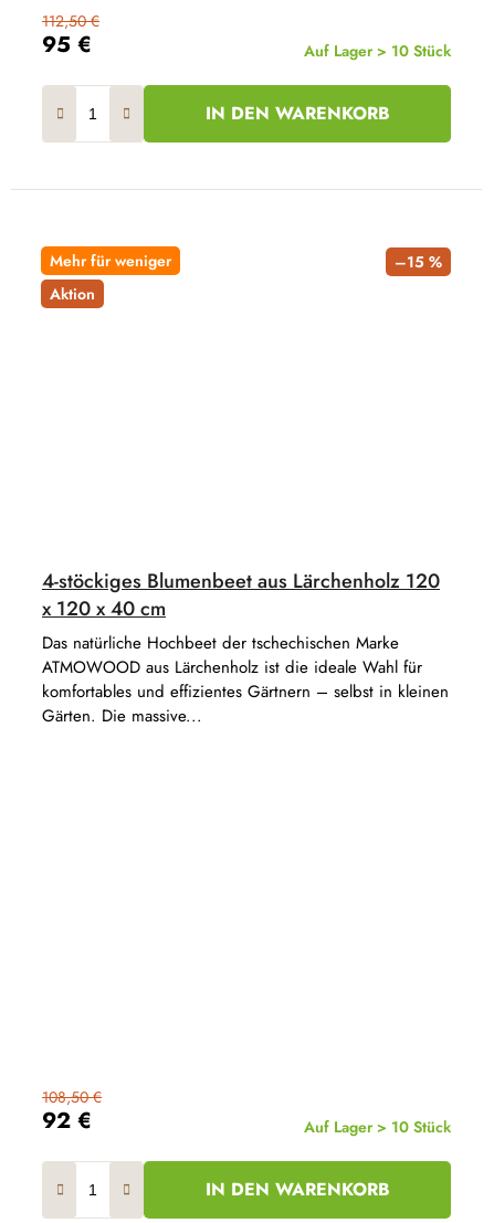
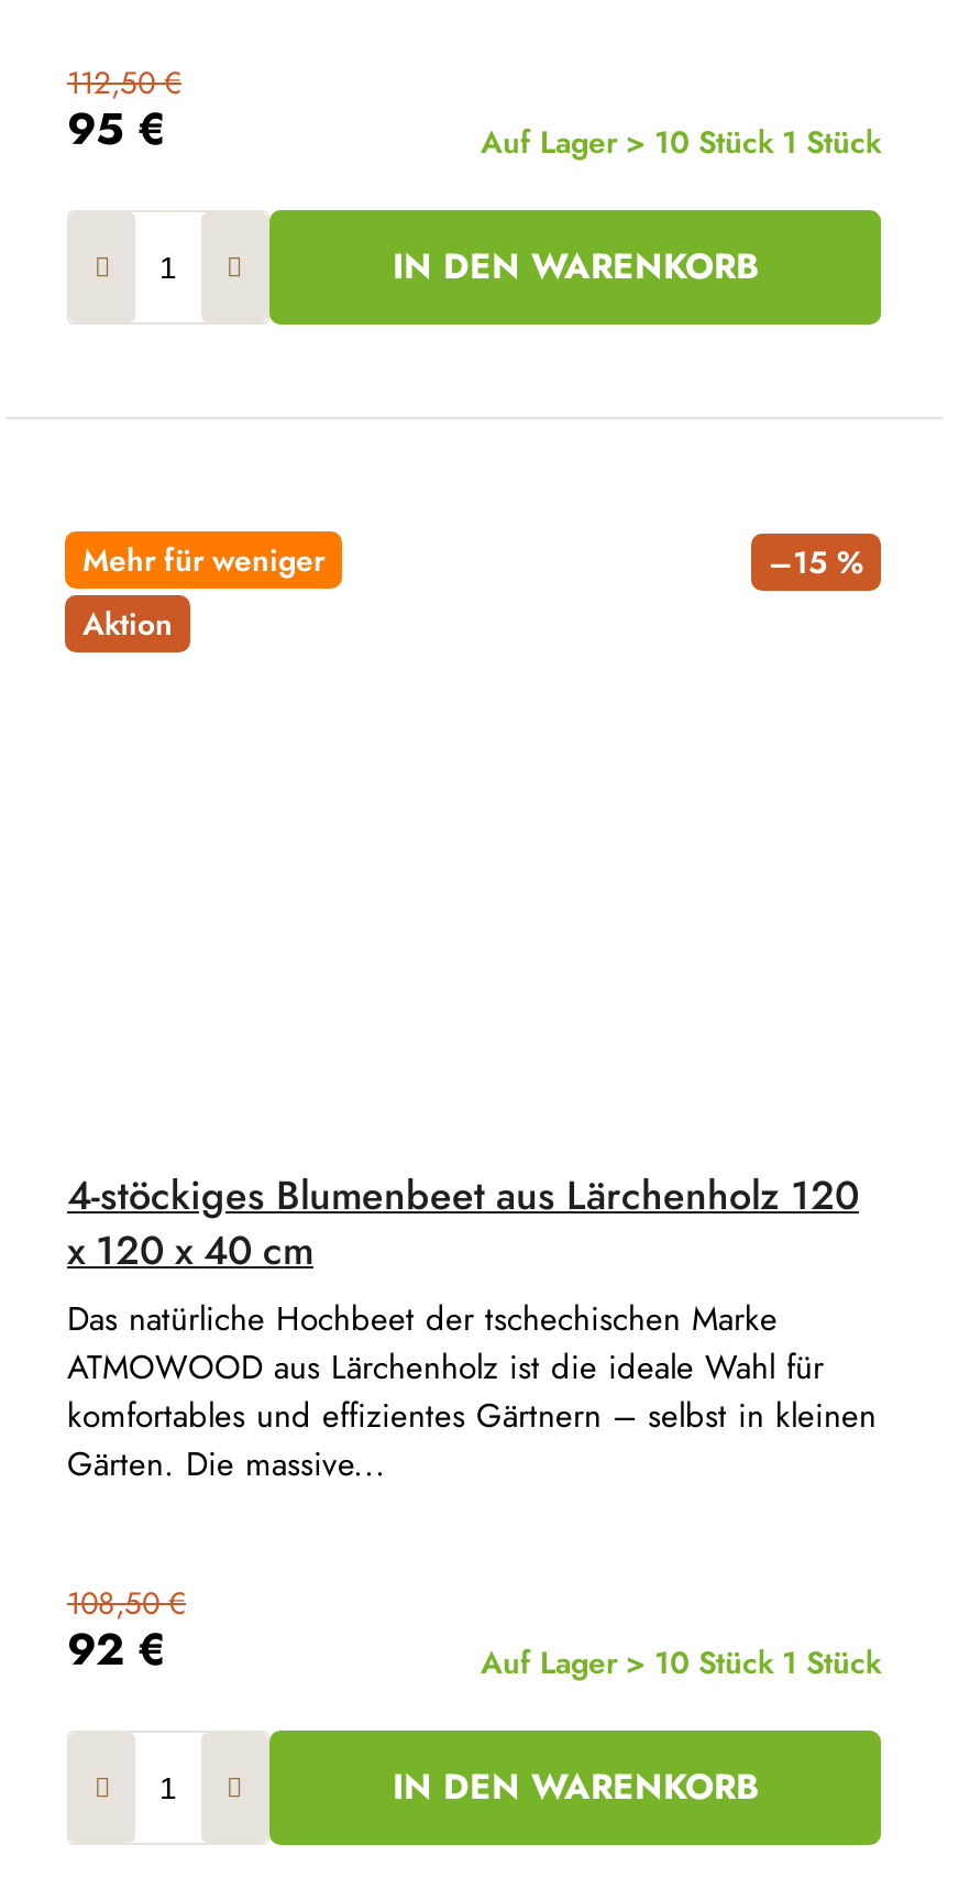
[304,40,451,62] Auf Lager > 10 Stück -> [481,120,881,164] Auf Lager > 10 Stück 1 Stück
[304,1116,451,1138] Auf Lager > 10 Stück -> [481,1640,881,1684] Auf Lager > 10 Stück 1 Stück

